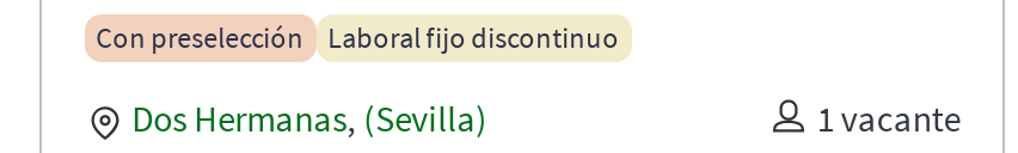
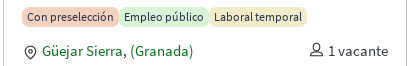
[328,19,619,55] Laboral fijo discontinuo -> [124,9,302,24] Empleo público | Laboral temporal
[132,95,488,141] Dos Hermanas, (Sevilla) -> [42,41,194,60] Güejar Sierra, (Granada)

